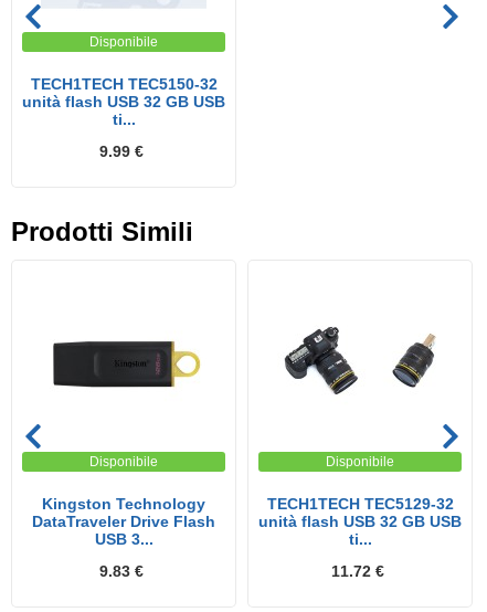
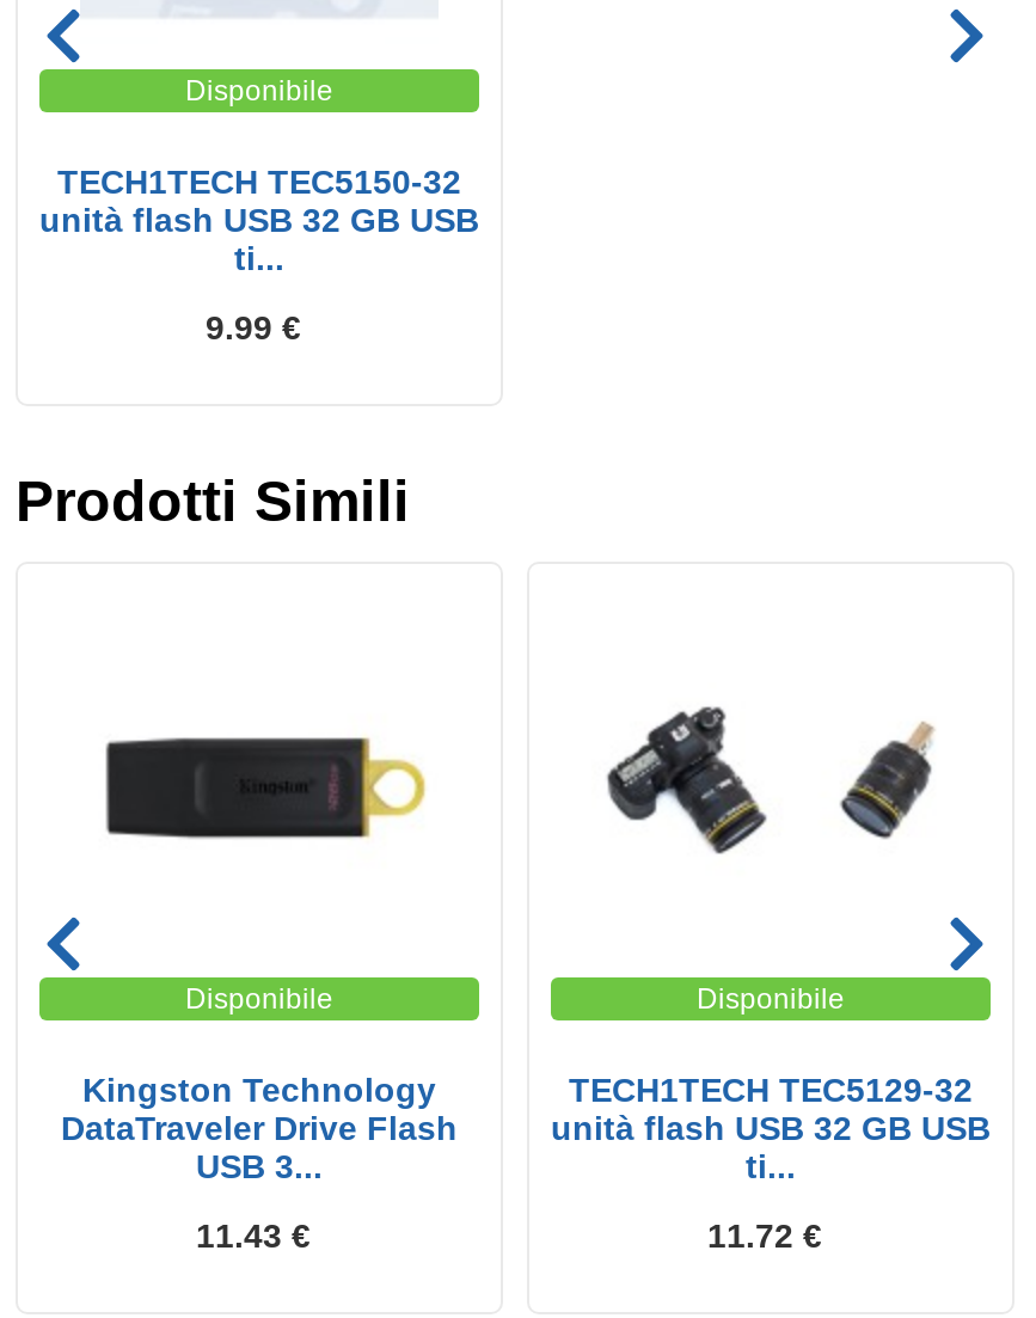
[99,562,143,580] 9.83 € -> [196,1216,311,1255] 11.43 €

